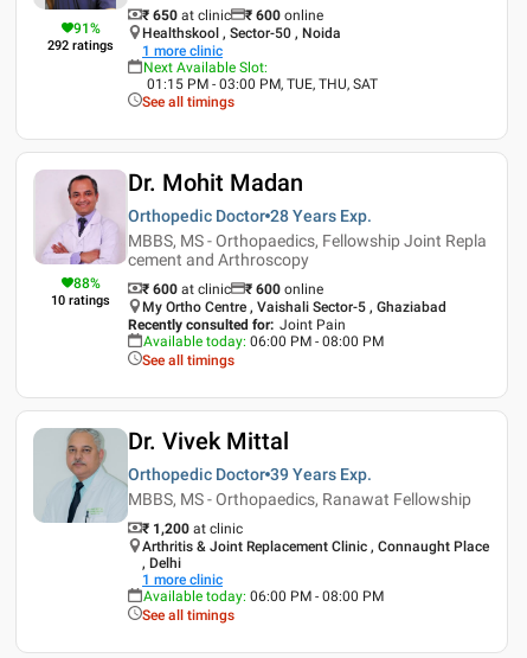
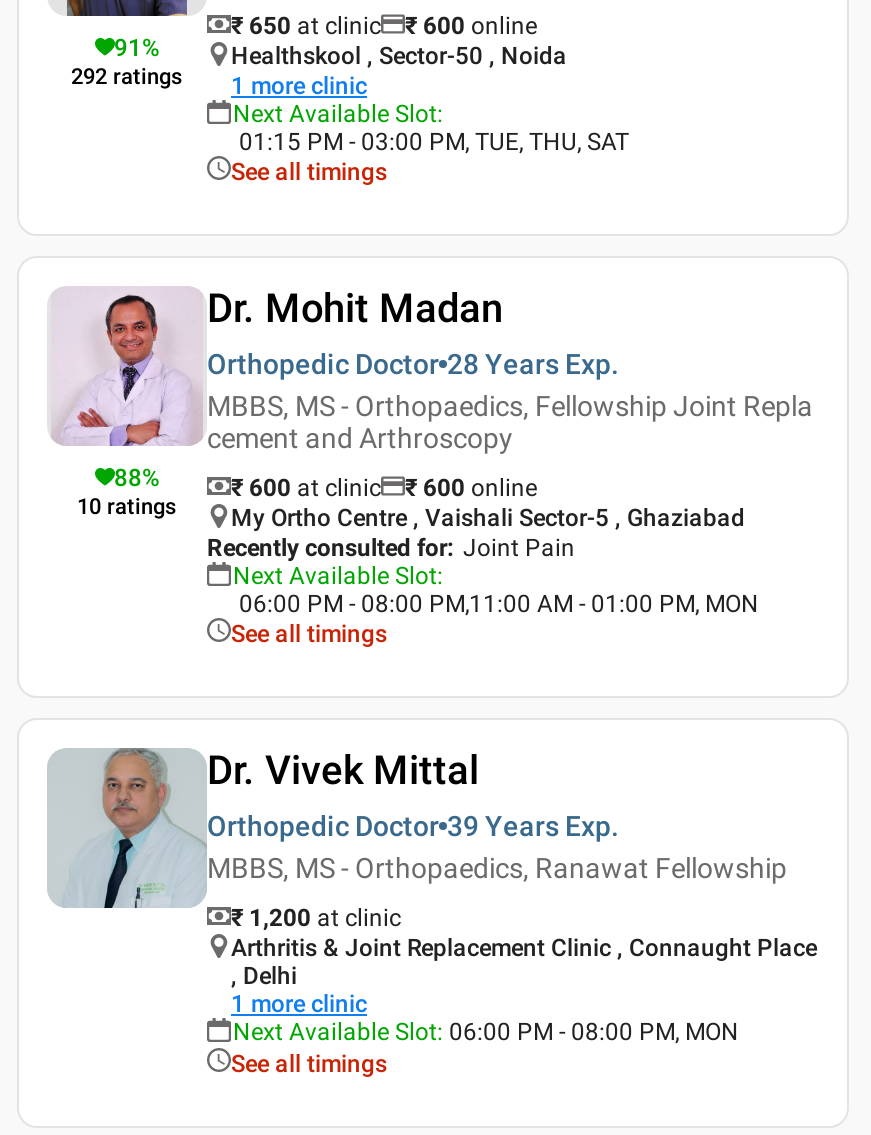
[143,333,384,349] Available today: 06:00 PM - 08:00 PM -> [233,561,759,617] Next Available Slot: | 06:00 PM - 08:00 PM,11:00 AM - 01:00 PM, MON
[143,587,384,604] Available today: 06:00 PM - 08:00 PM -> [233,1017,739,1045] Next Available Slot: 06:00 PM - 08:00 PM, MON

